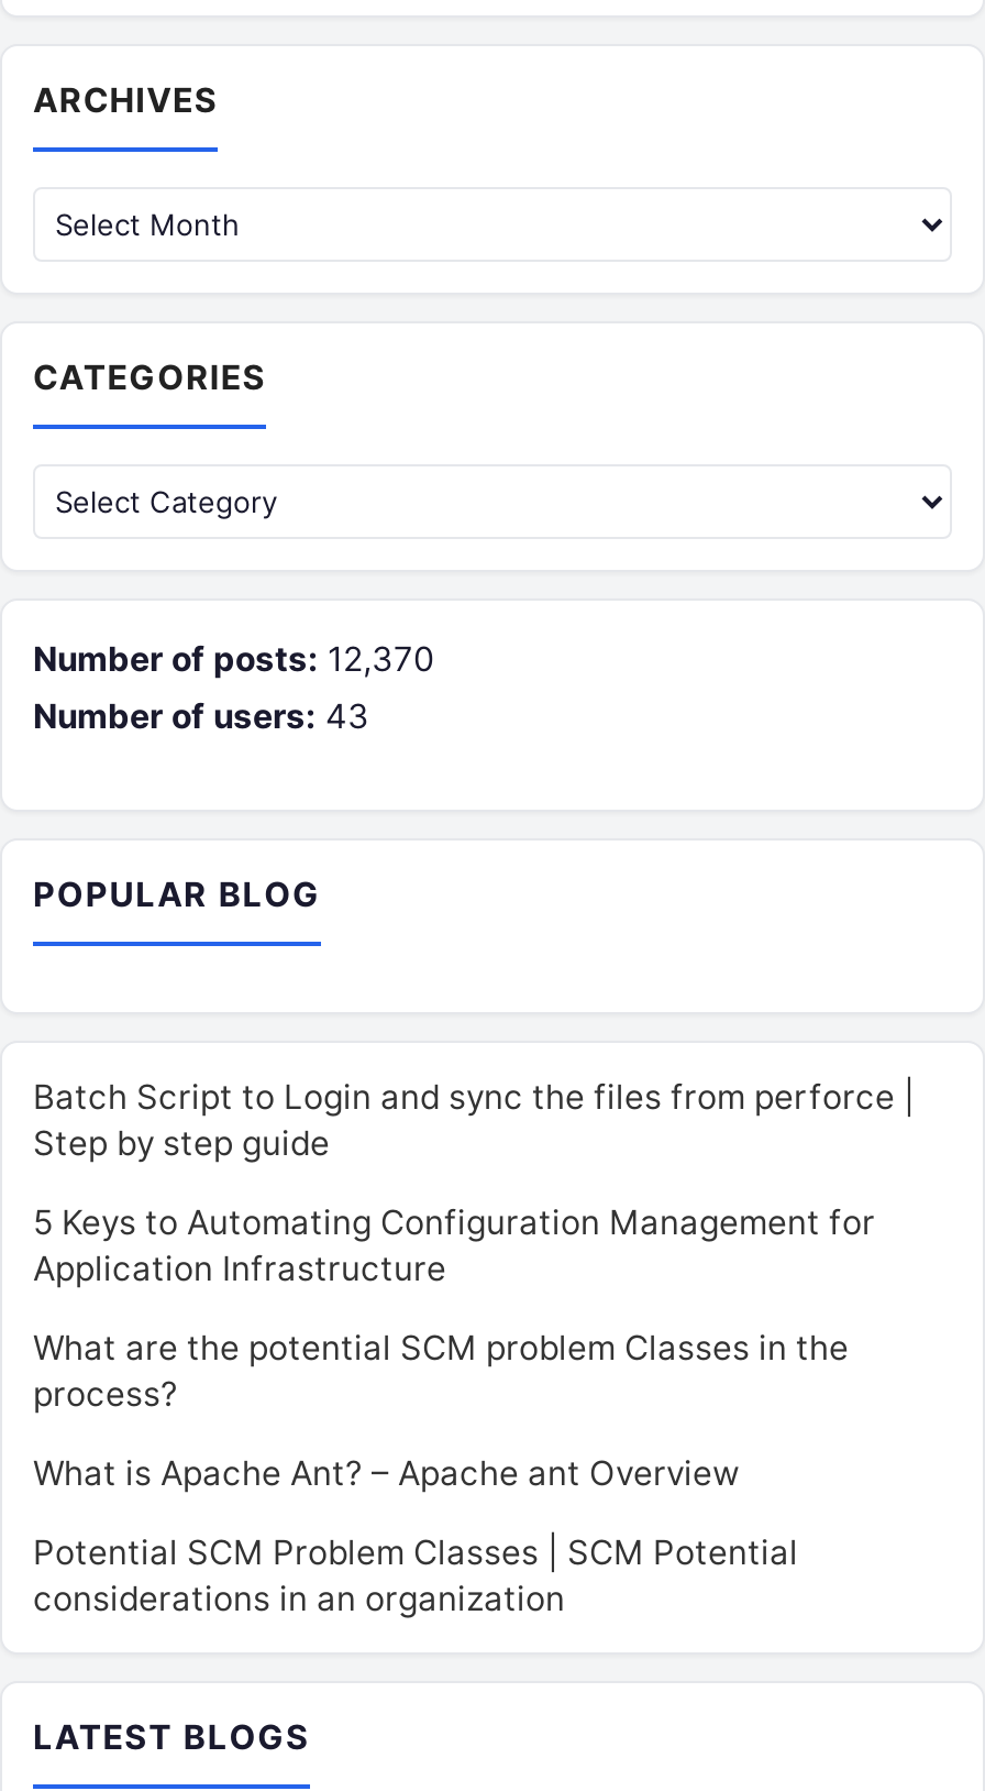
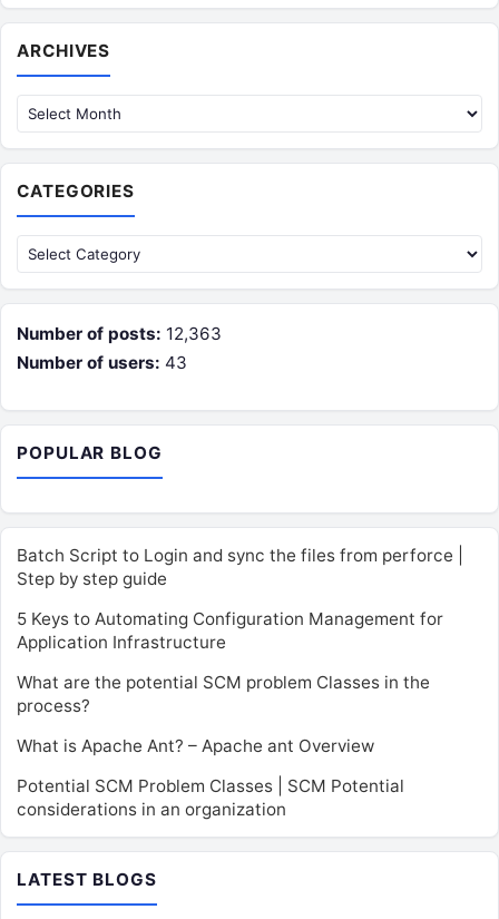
[33,638,435,680] Number of posts: 12,370 -> [17,323,222,344] Number of posts: 12,363

